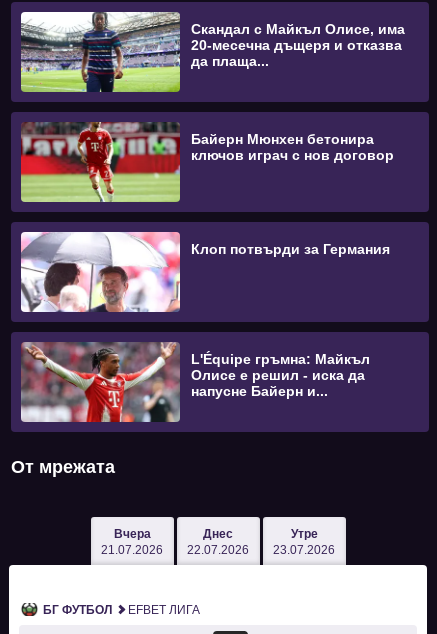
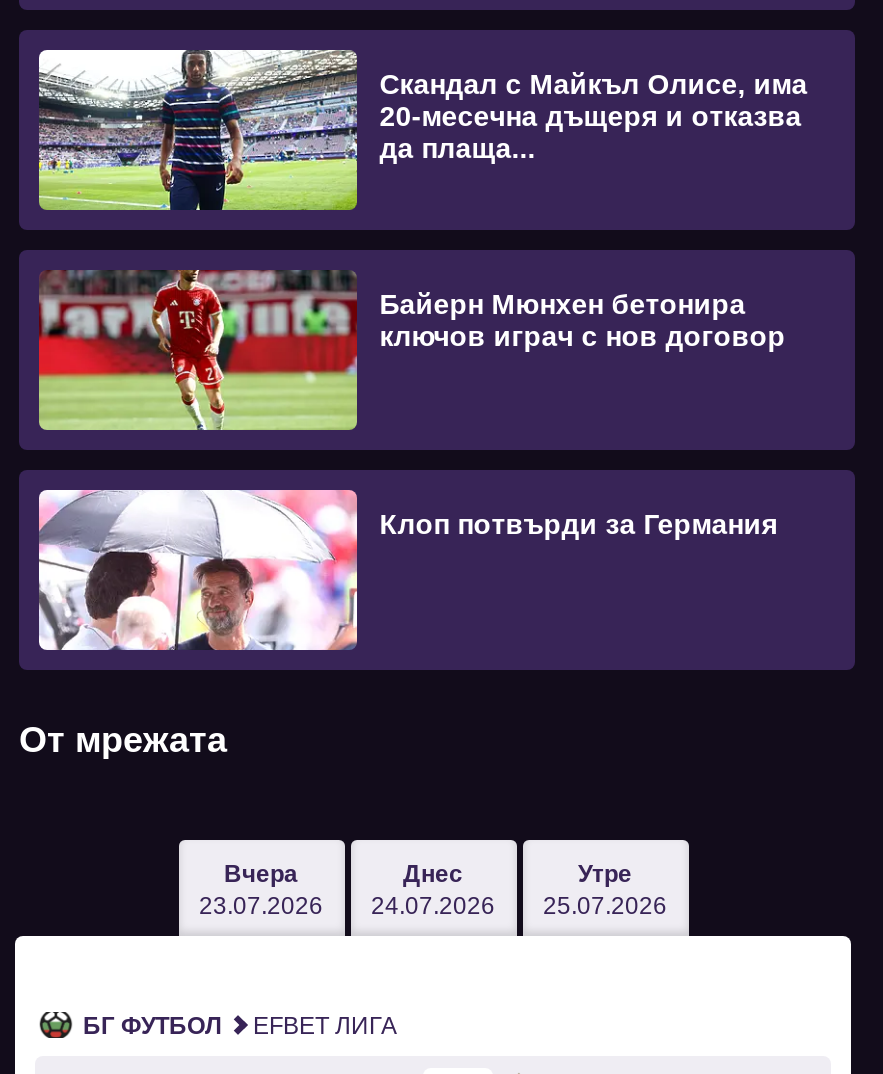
[21,342,370,423] [image] | L'Équipe гръмна: Майкъл | Олисе е решил - иска да | напусне Байерн и... -> none
[101,543,163,557] 21.07.2026 -> [199,893,323,921] 23.07.2026
[187,543,249,557] 22.07.2026 -> [371,893,495,921] 24.07.2026
[273,543,335,557] 23.07.2026 -> [543,893,667,921] 25.07.2026

